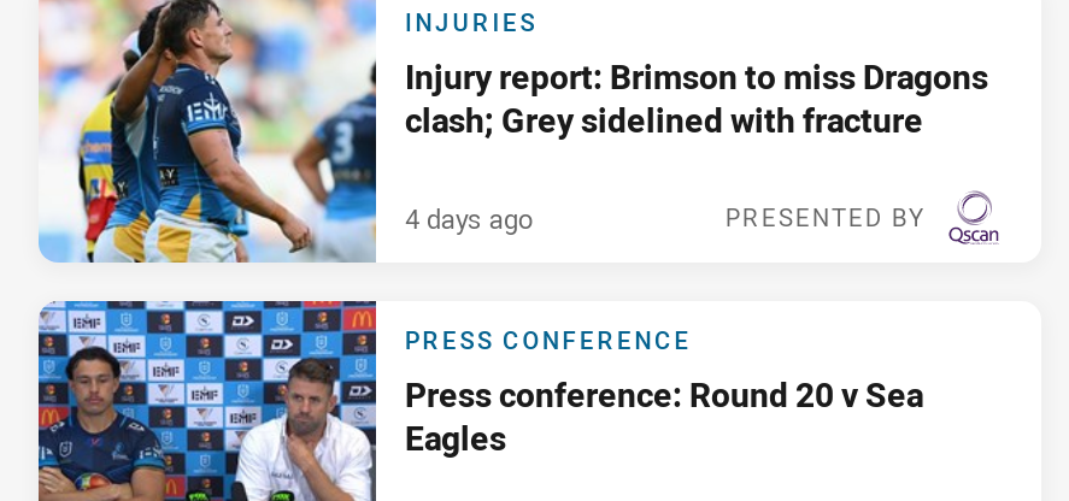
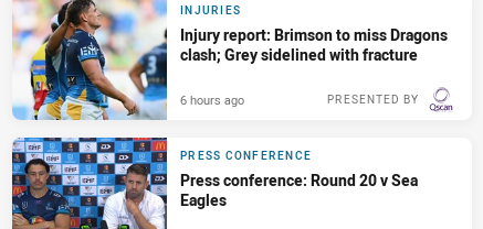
[405,199,533,235] 4 days ago -> [180,91,244,108] 6 hours ago

